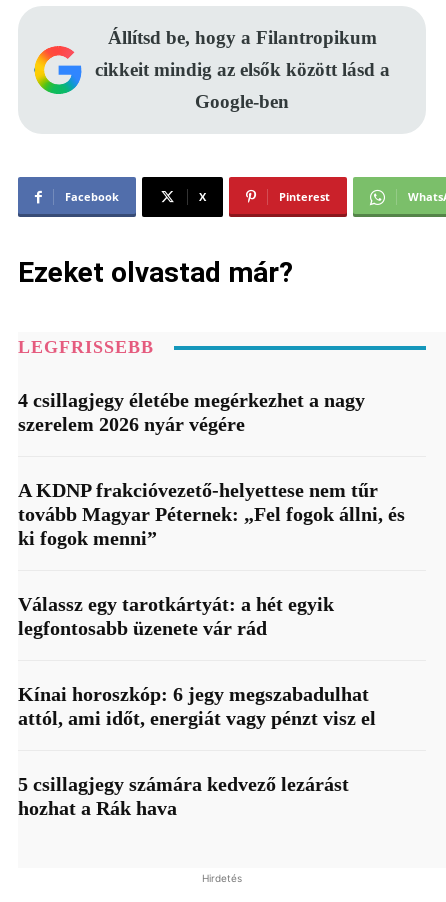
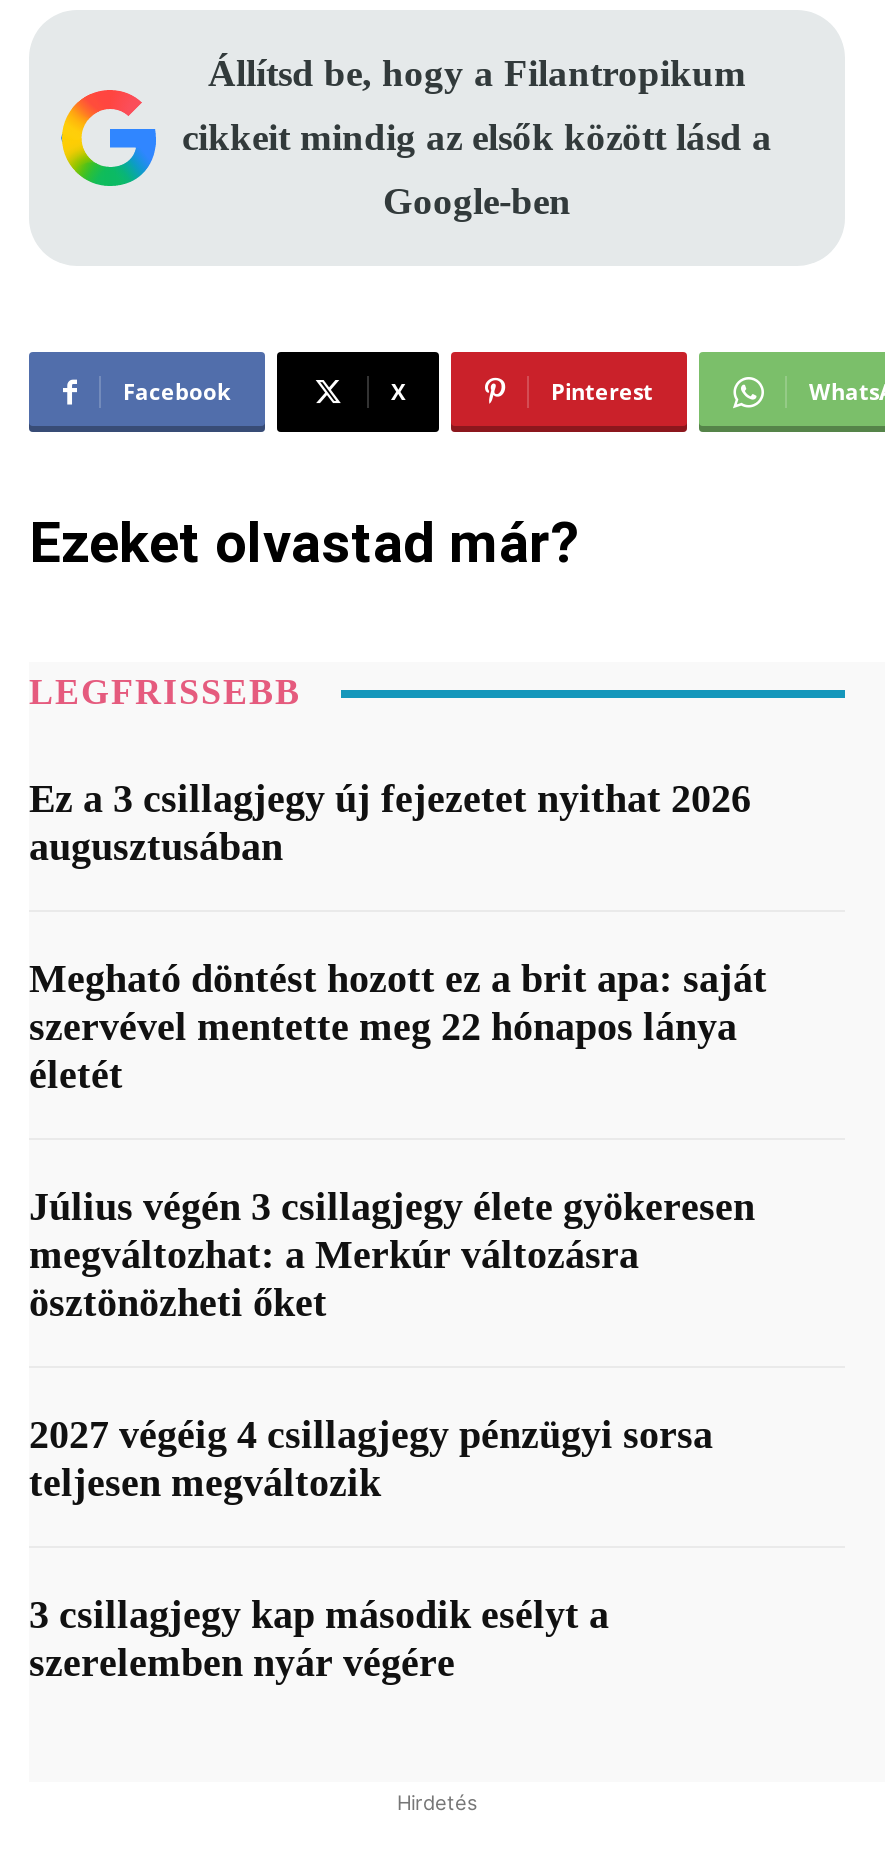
[18,389,365,435] 4 csillagjegy életébe megérkezhet a nagy | szerelem 2026 nyár végére -> [29,776,751,868] Ez a 3 csillagjegy új fejezetet nyithat 2026 | augusztusában
[18,479,405,549] A KDNP frakcióvezető-helyettese nem tűr | tovább Magyar Péternek: „Fel fogok állni, és | ki fogok menni” -> [29,956,767,1096] Megható döntést hozott ez a brit apa: saját | szervével mentette meg 22 hónapos lánya | életét
[18,593,334,639] Válassz egy tarotkártyát: a hét egyik | legfontosabb üzenete vár rád -> [29,1184,755,1324] Július végén 3 csillagjegy élete gyökeresen | megváltozhat: a Merkúr változásra | ösztönözheti őket
[18,683,376,729] Kínai horoszkóp: 6 jegy megszabadulhat | attól, ami időt, energiát vagy pénzt visz el -> [29,1412,713,1504] 2027 végéig 4 csillagjegy pénzügyi sorsa | teljesen megváltozik
[18,773,349,819] 5 csillagjegy számára kedvező lezárást | hozhat a Rák hava -> [29,1592,609,1684] 3 csillagjegy kap második esélyt a | szerelemben nyár végére

